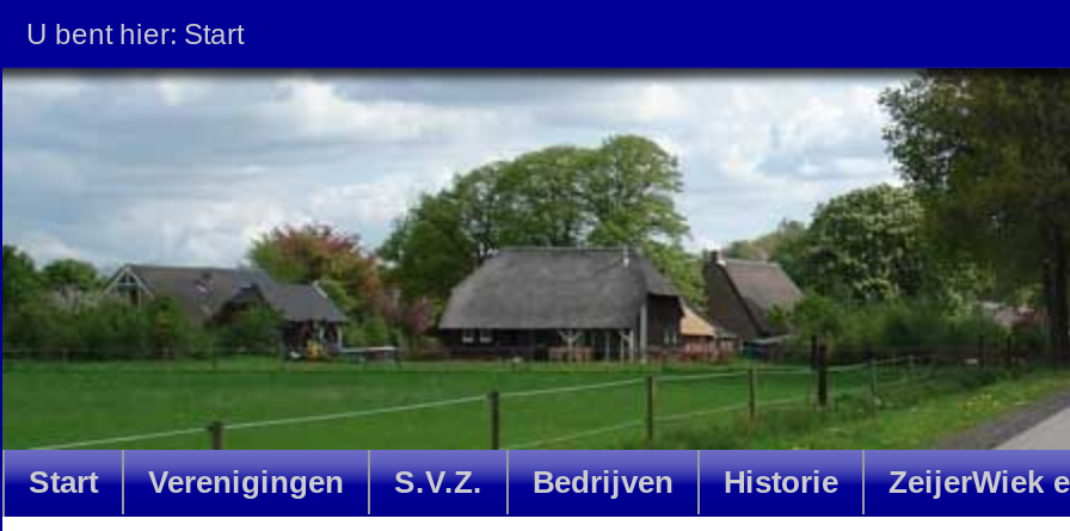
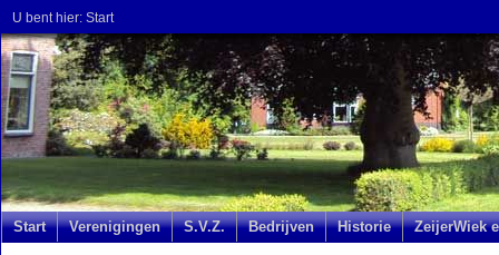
[7,68,1063,452] [image] -> [3,33,496,213] [image]

